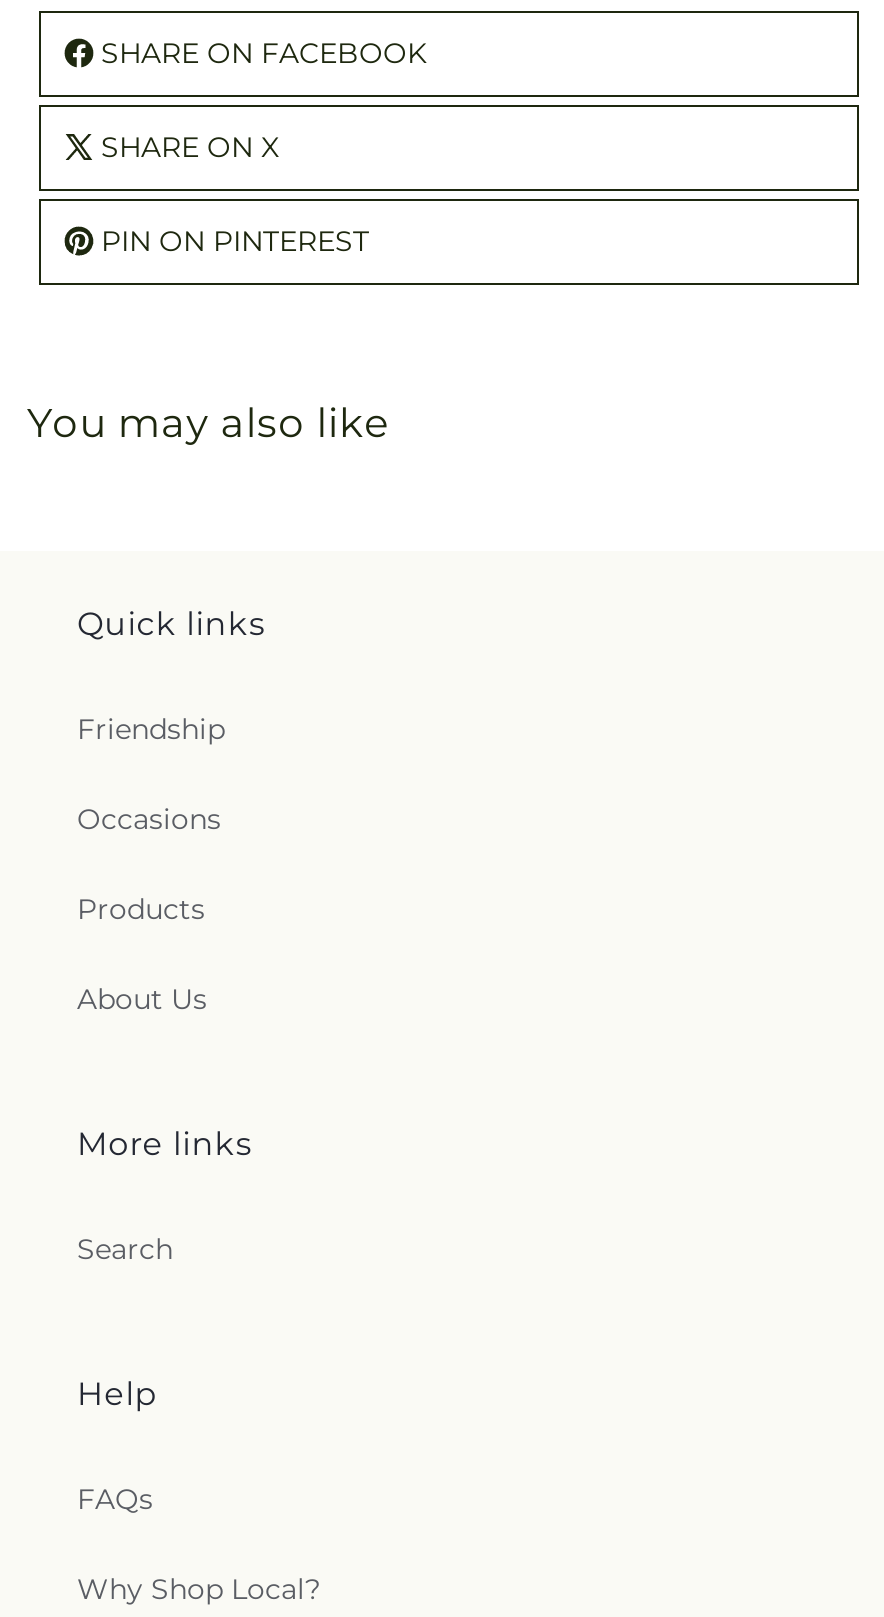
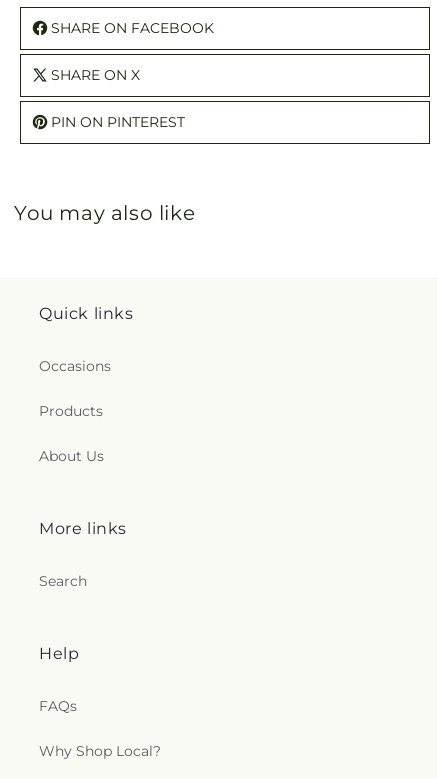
[77,711,225,747] Friendship -> none

